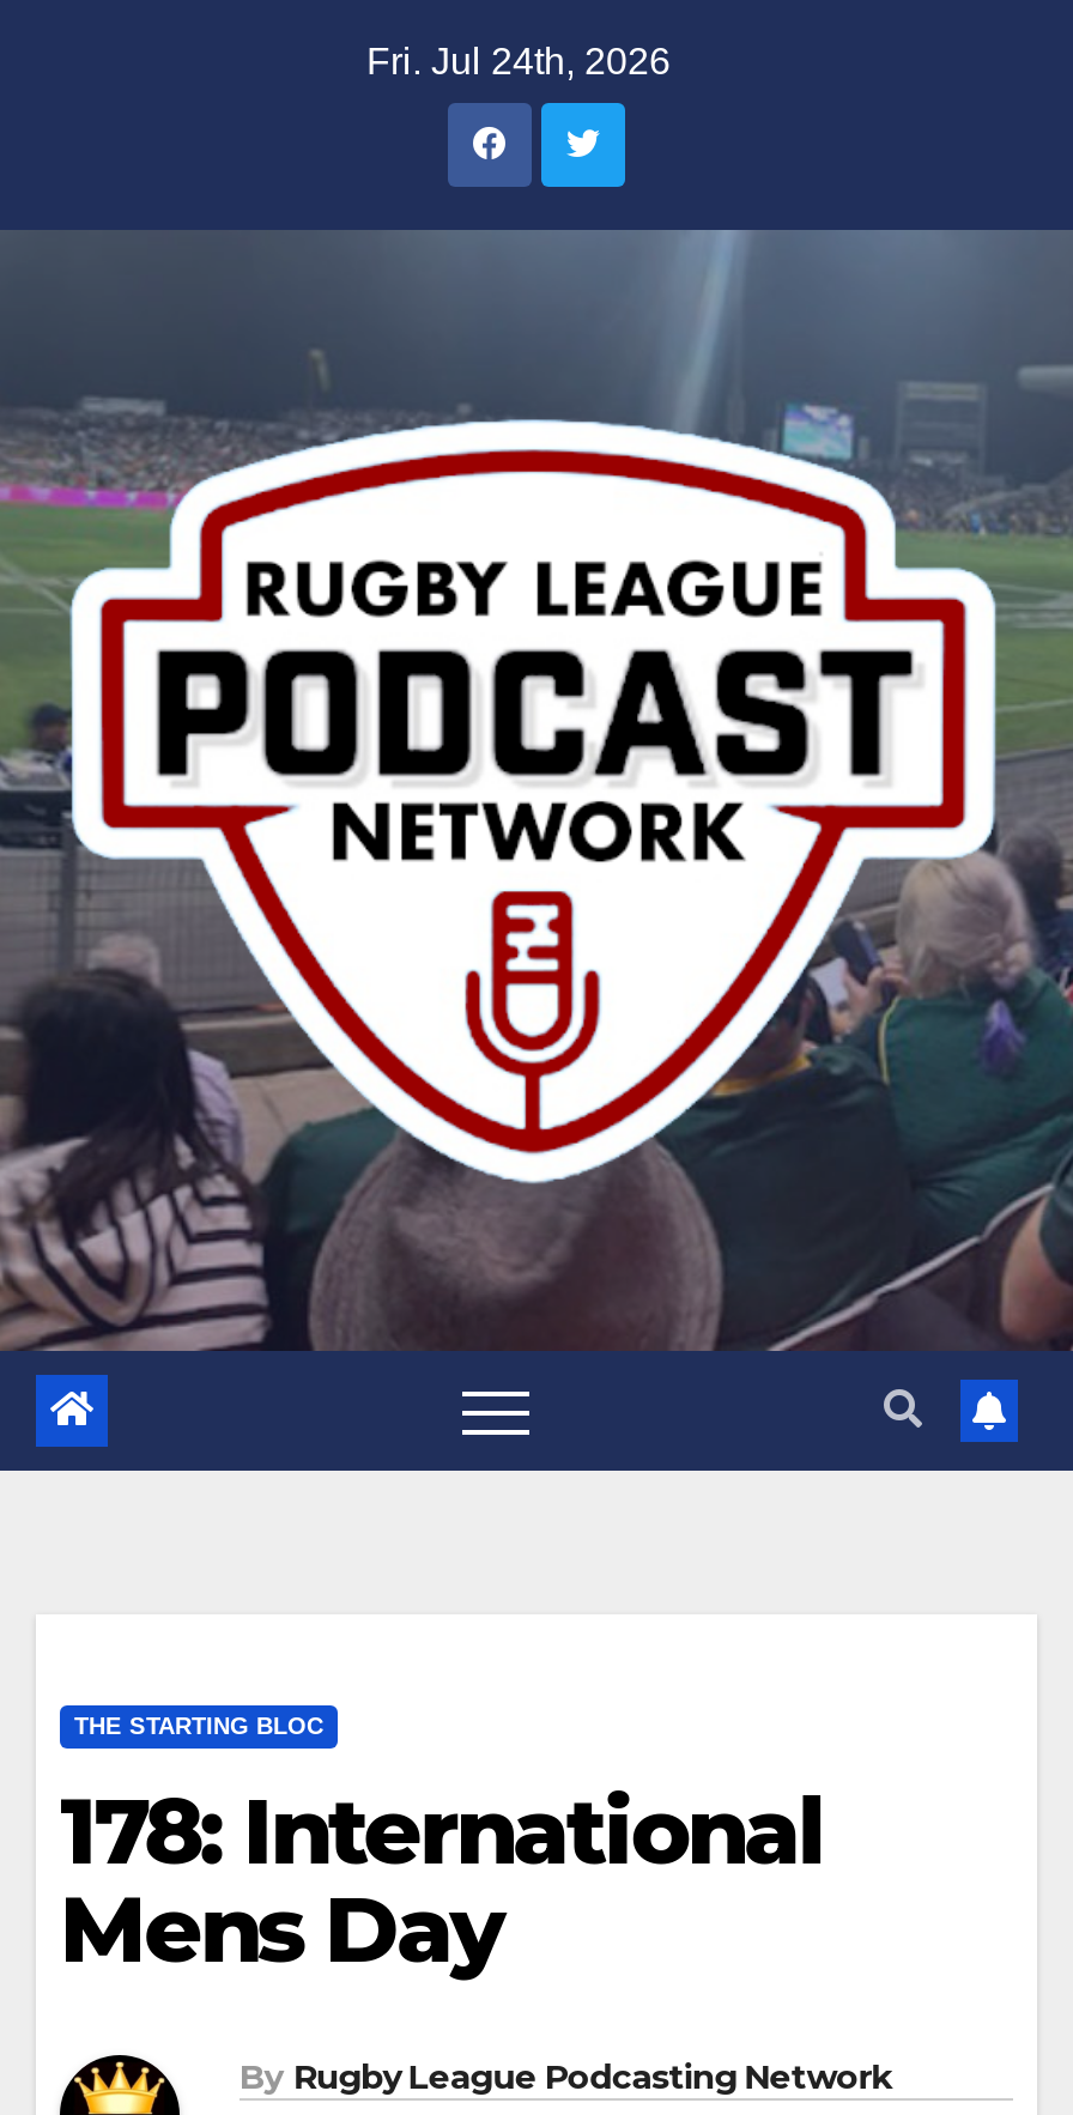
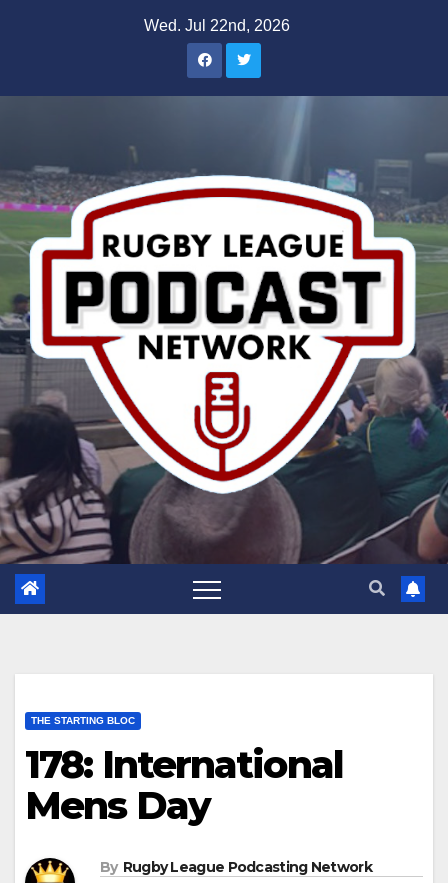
[366,41,671,81] Fri. Jul 24th, 2026 -> [143,17,289,34] Wed. Jul 22nd, 2026

